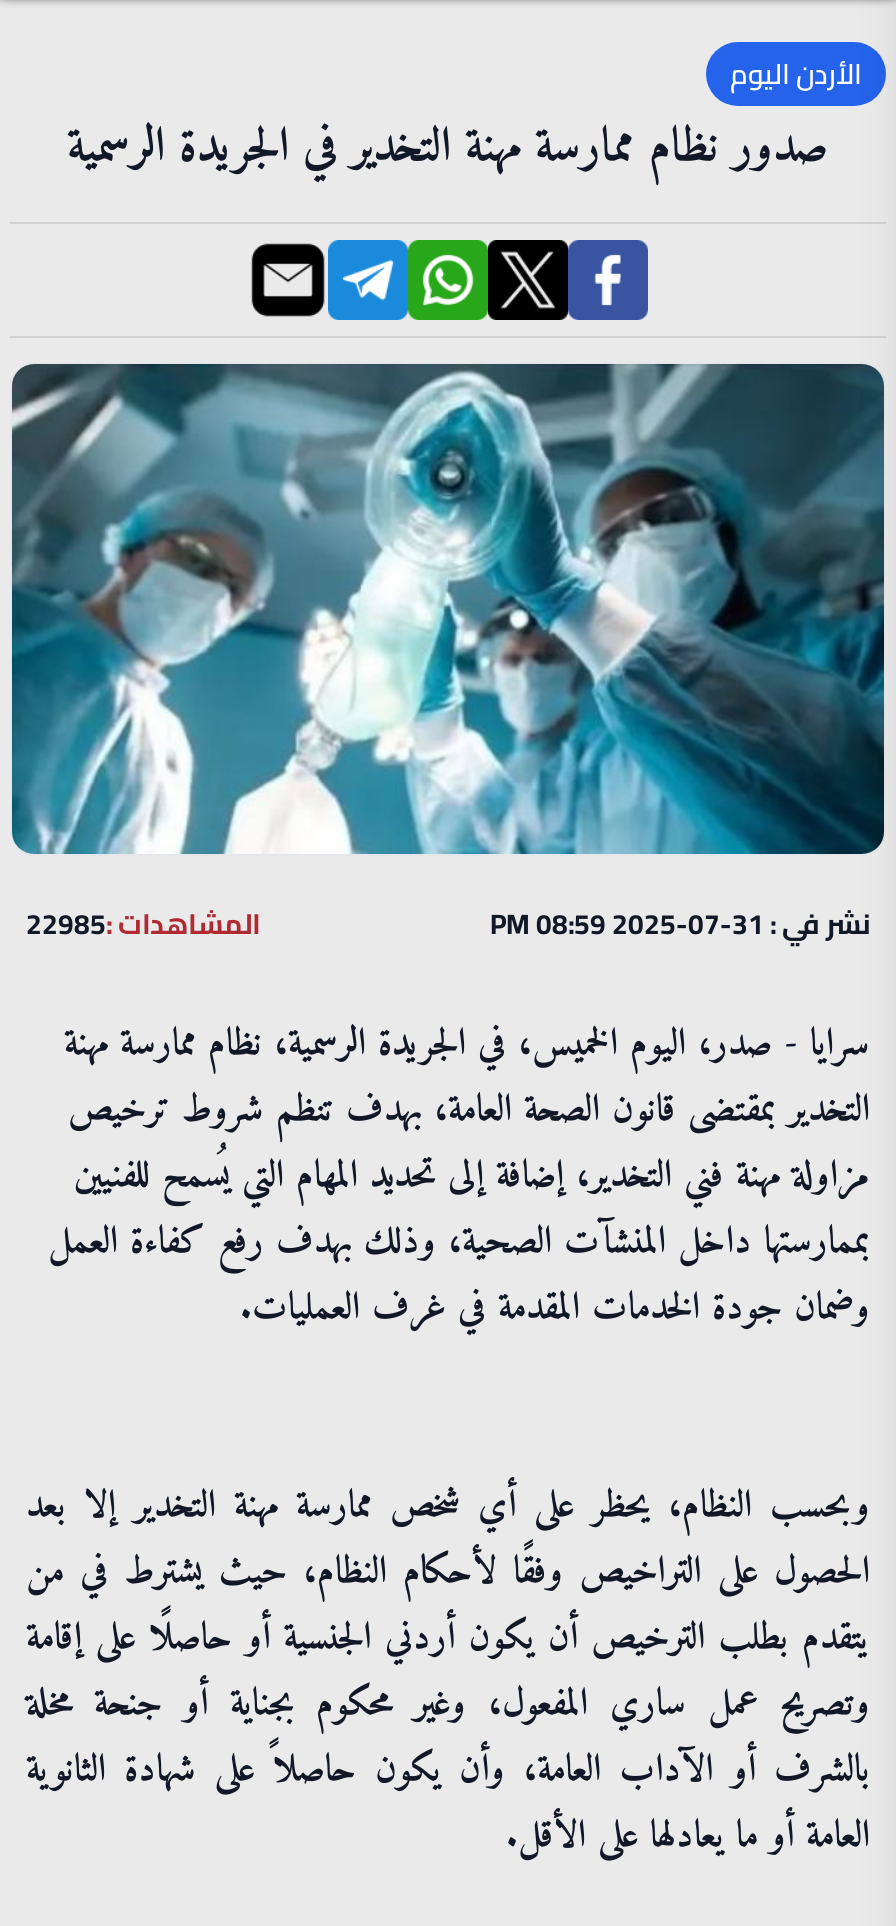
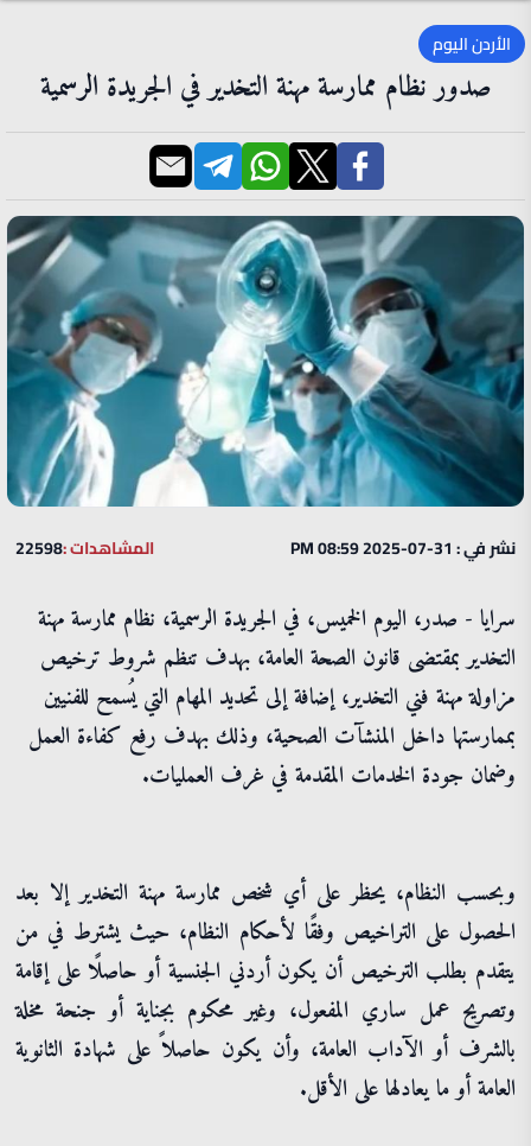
[26,898,260,950] المشاهدات :22985 -> [15,533,154,563] المشاهدات :22598

